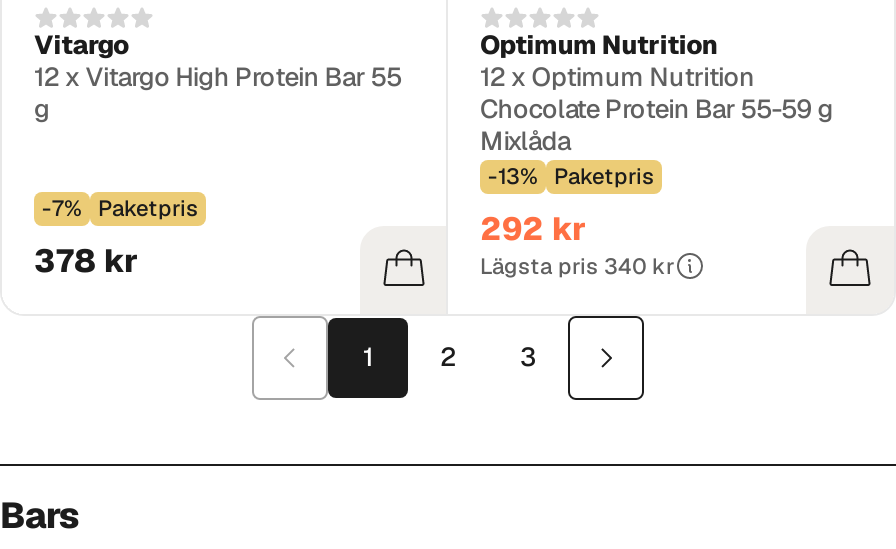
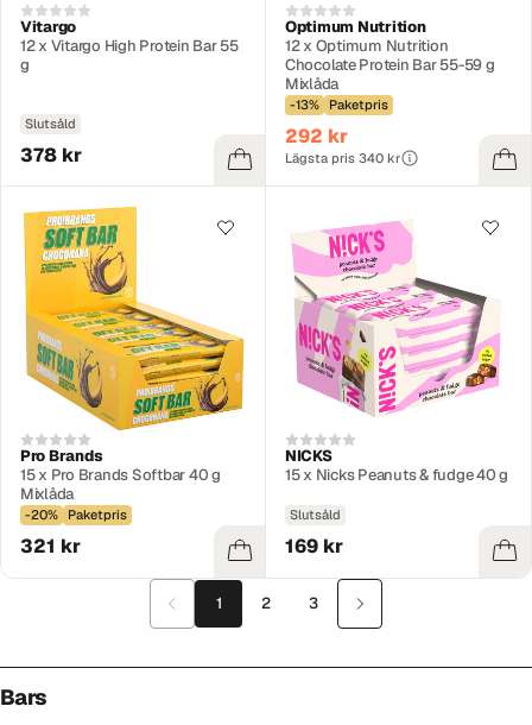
[42,193,198,221] -7% Paketpris -> [25,115,76,131] Slutsåld
none -> [20,206,245,558] [image] | Pro Brands | 15 x Pro Brands Softbar 40 g | Mixlåda | -20% Paketpris | 321 kr
none -> [285,220,508,558] [image] | NICKS | 15 x Nicks Peanuts & fudge 40 g | Slutsåld | 169 kr

